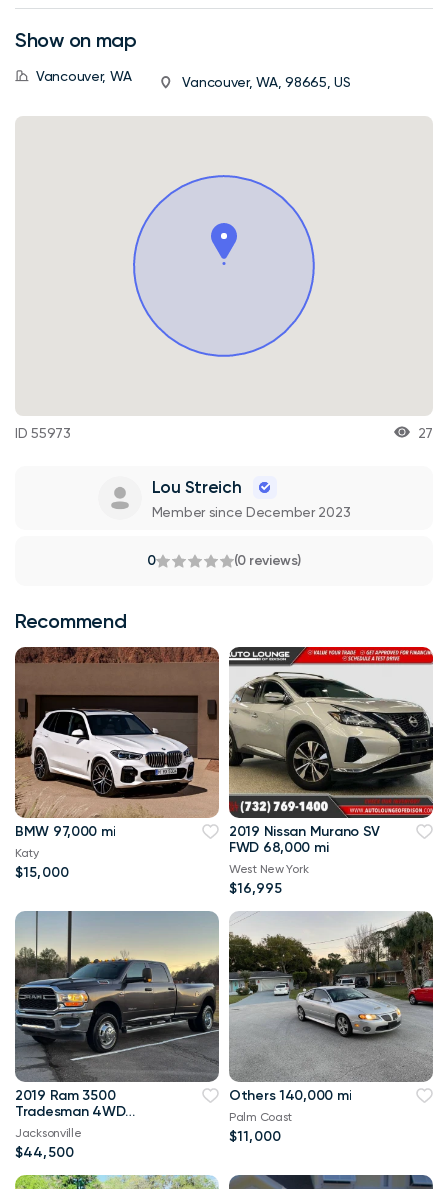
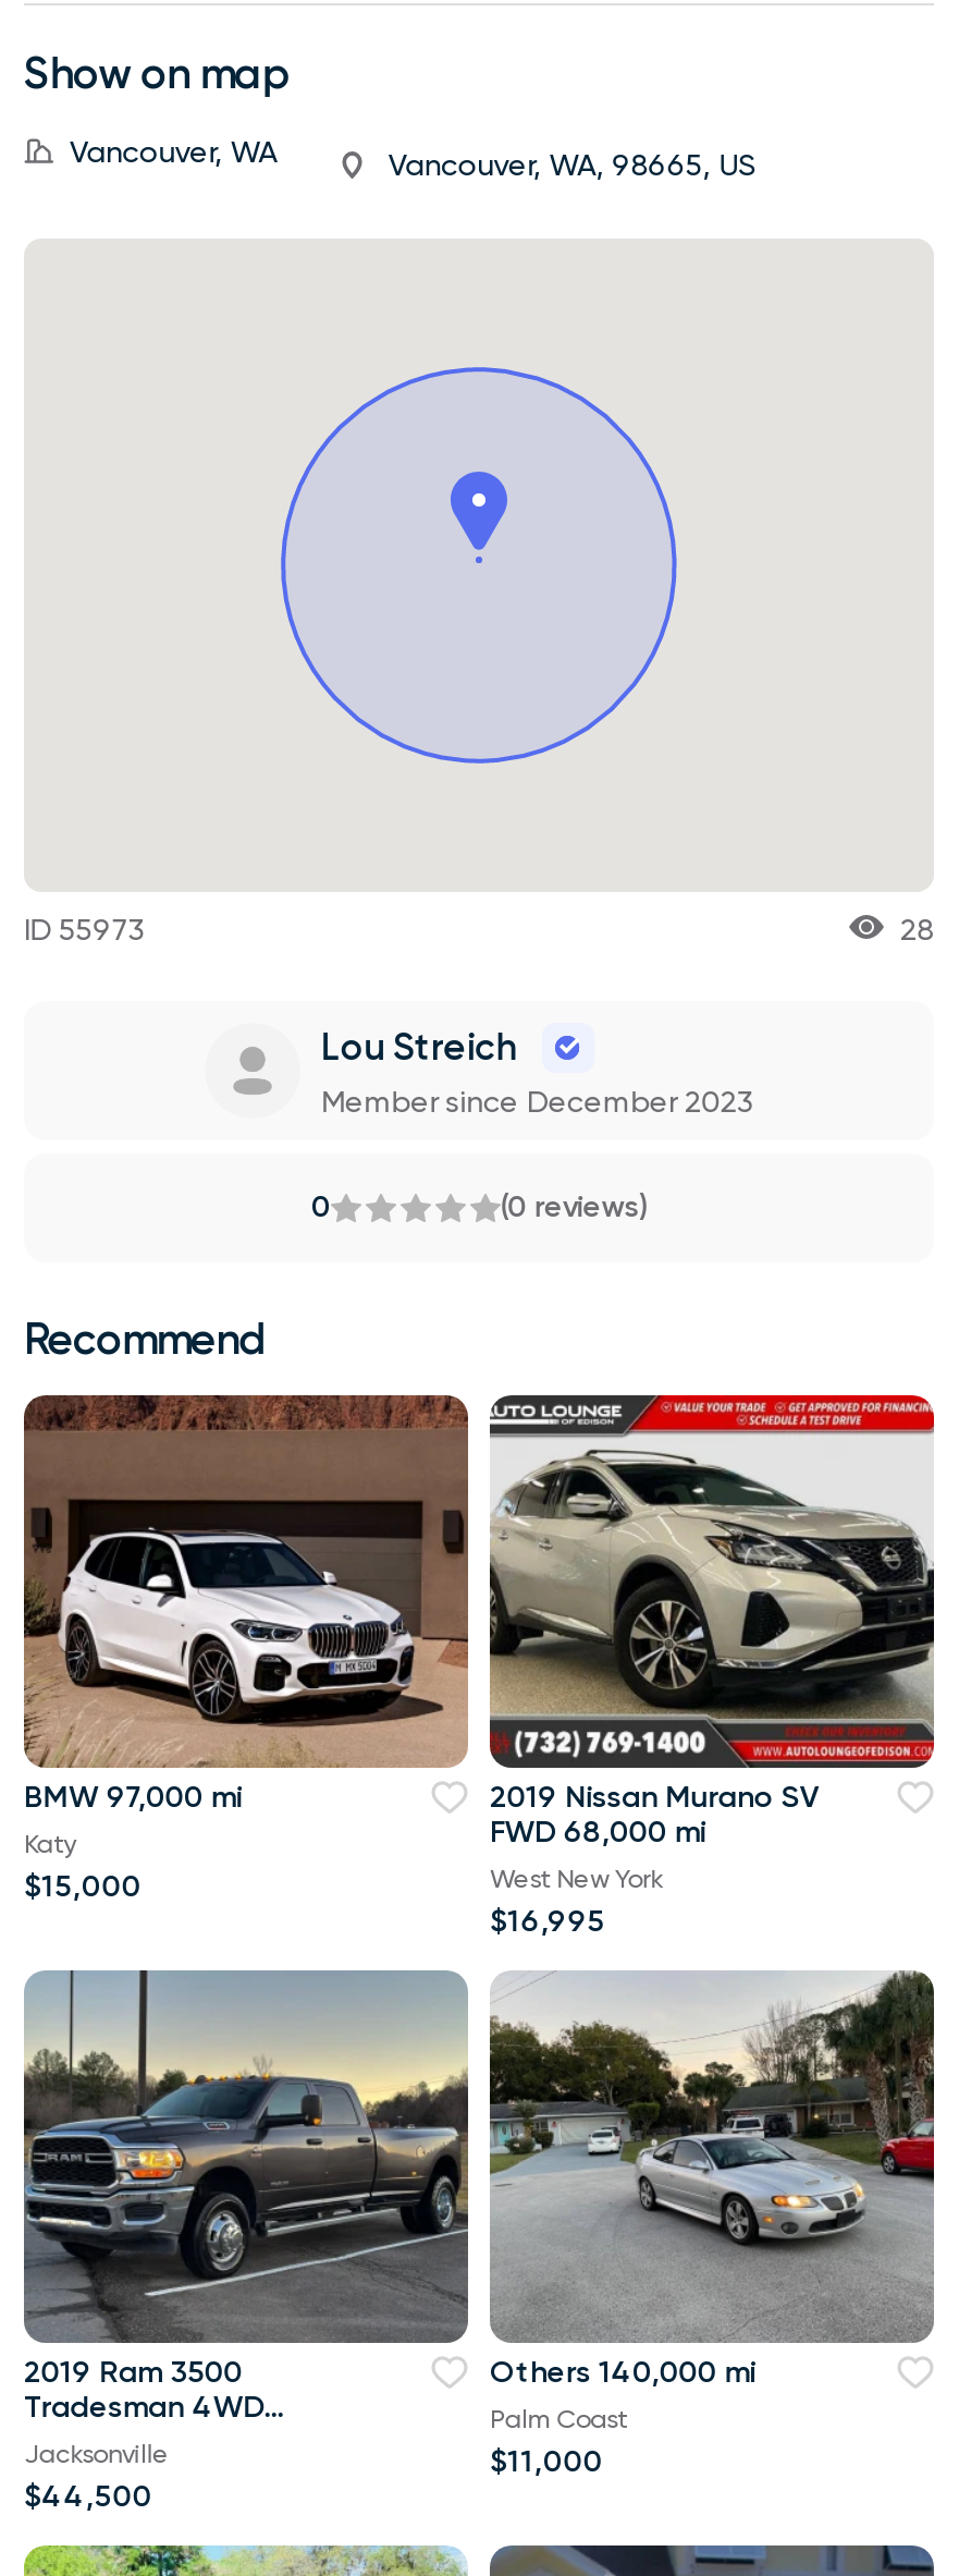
[417,425,433,441] 27 -> [900,911,934,946] 28

